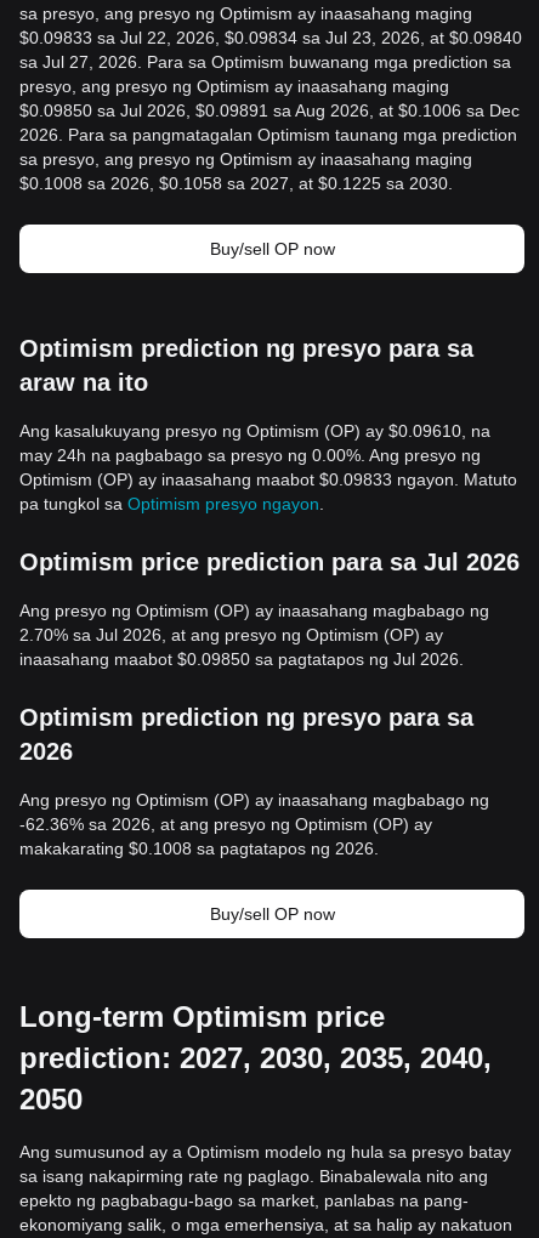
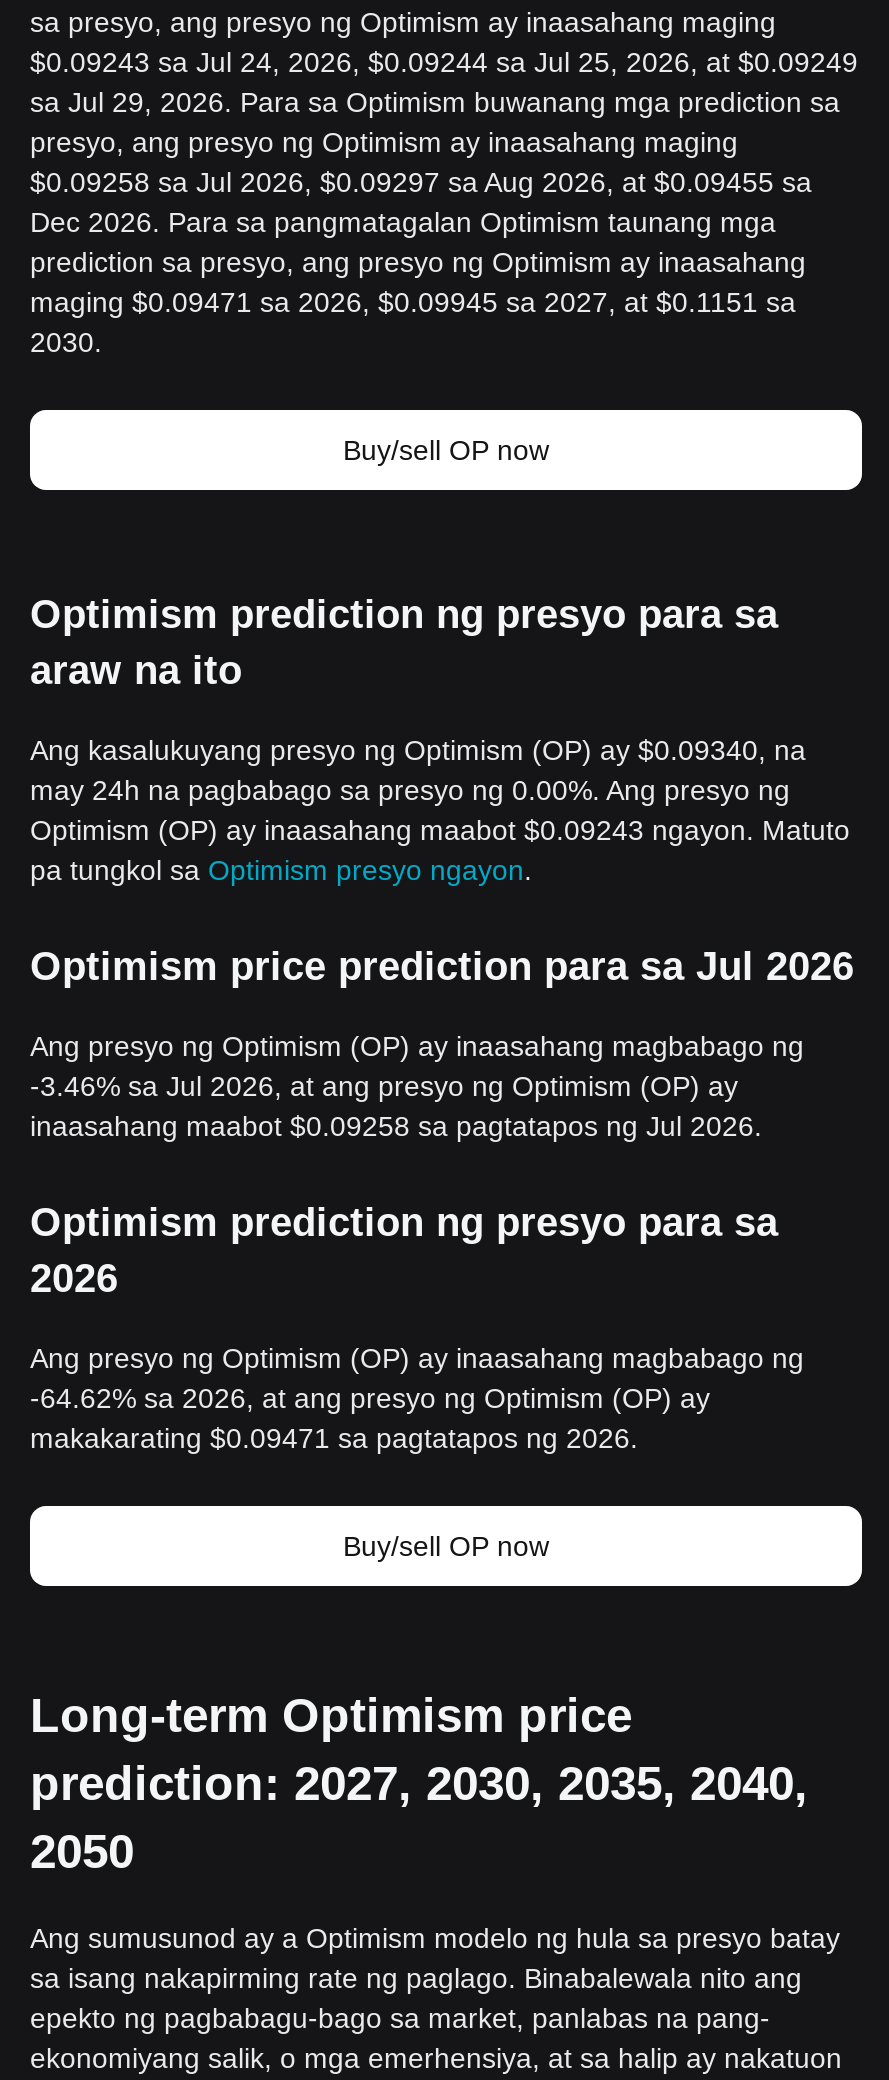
[19,28,522,47] $0.09833 sa Jul 22, 2026, $0.09834 sa Jul 23, 2026, at $0.09840 -> [30,46,858,78] $0.09243 sa Jul 24, 2026, $0.09244 sa Jul 25, 2026, at $0.09249
[19,52,511,72] sa Jul 27, 2026. Para sa Optimism buwanang mga prediction sa -> [30,86,840,118] sa Jul 29, 2026. Para sa Optimism buwanang mga prediction sa
[19,101,520,193] $0.09850 sa Jul 2026, $0.09891 sa Aug 2026, at $0.1006 sa Dec | 2026. Para sa pangmatagalan Optimism taunang mga prediction | sa presyo, ang presyo ng Optimism ay inaasahang maging | $0.1008 sa 2026, $0.1058 sa 2027, at $0.1225 sa 2030. -> [30,166,812,358] $0.09258 sa Jul 2026, $0.09297 sa Aug 2026, at $0.09455 sa | Dec 2026. Para sa pangmatagalan Optimism taunang mga | prediction sa presyo, ang presyo ng Optimism ay inaasahang | maging $0.09471 sa 2026, $0.09945 sa 2027, at $0.1151 sa | 2030.
[19,421,490,441] Ang kasalukuyang presyo ng Optimism (OP) ay $0.09610, na -> [30,734,806,766] Ang kasalukuyang presyo ng Optimism (OP) ay $0.09340, na
[19,470,517,489] Optimism (OP) ay inaasahang maabot $0.09833 ngayon. Matuto -> [30,814,850,846] Optimism (OP) ay inaasahang maabot $0.09243 ngayon. Matuto
[19,625,443,644] 2.70% sa Jul 2026, at ang presyo ng Optimism (OP) ay -> [30,1070,738,1102] -3.46% sa Jul 2026, at ang presyo ng Optimism (OP) ay
[19,649,464,669] inaasahang maabot $0.09850 sa pagtatapos ng Jul 2026. -> [30,1110,762,1142] inaasahang maabot $0.09258 sa pagtatapos ng Jul 2026.
[19,814,432,834] -62.36% sa 2026, at ang presyo ng Optimism (OP) ay -> [30,1382,710,1414] -64.62% sa 2026, at ang presyo ng Optimism (OP) ay
[19,839,379,858] makakarating $0.1008 sa pagtatapos ng 2026. -> [30,1422,638,1454] makakarating $0.09471 sa pagtatapos ng 2026.

